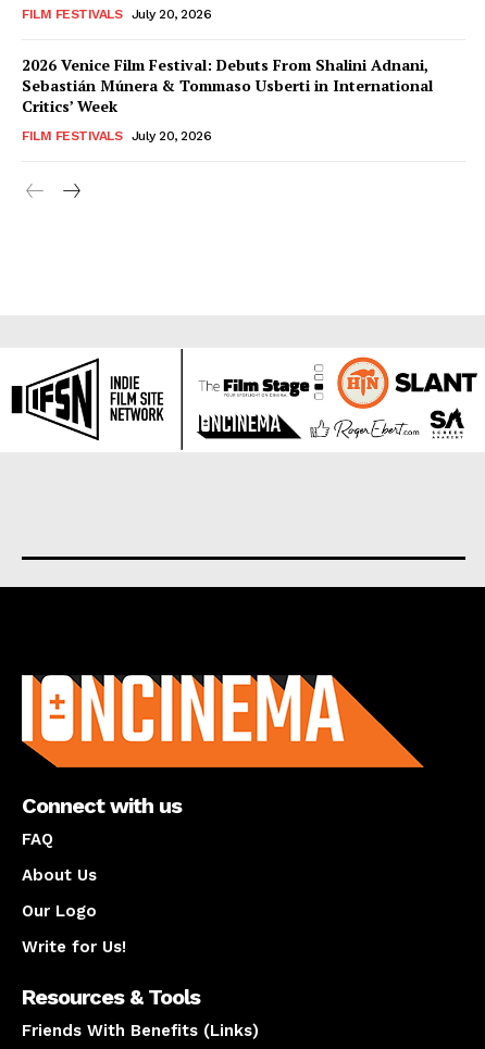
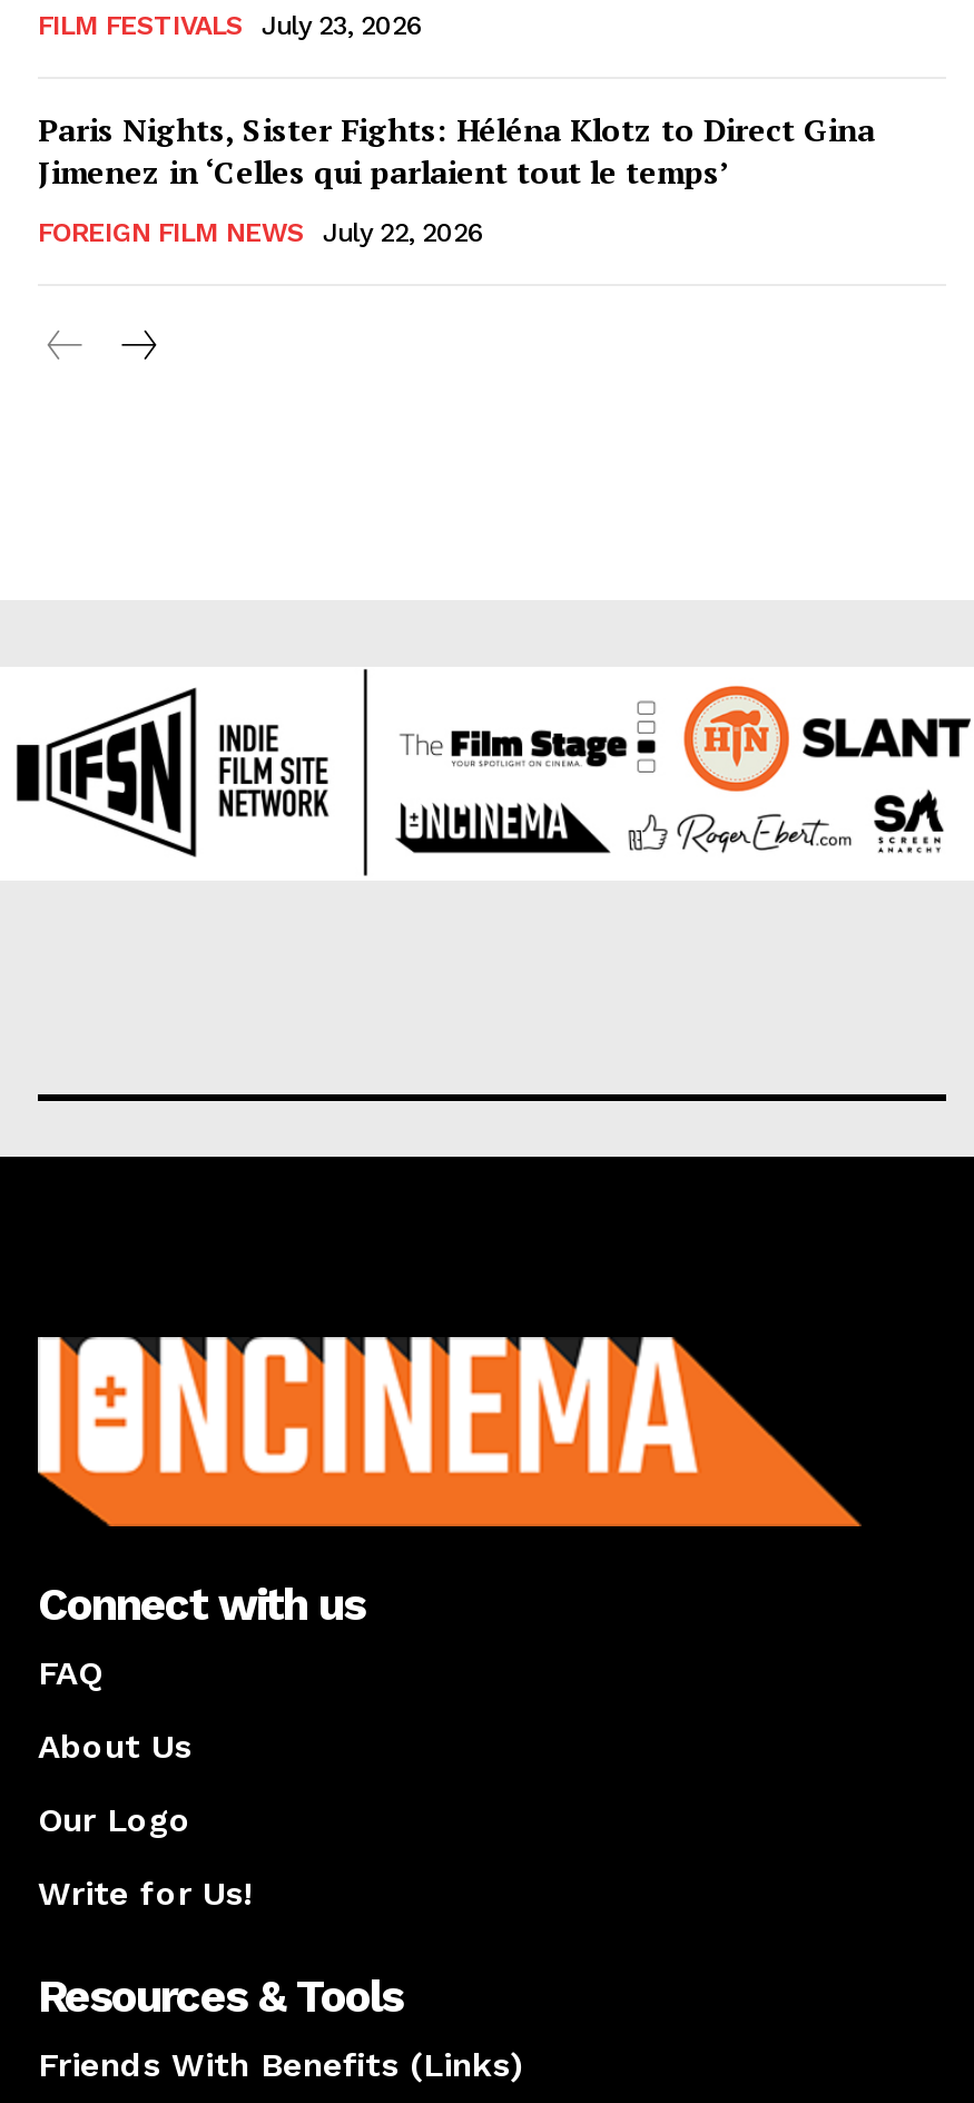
[22,7,211,22] FILM FESTIVALS July 20, 2026 -> [38,10,423,42] FILM FESTIVALS July 23, 2026
[22,55,433,117] 2026 Venice Film Festival: Debuts From Shalini Adnani, | Sebastián Múnera & Tommaso Usberti in International | Critics’ Week -> [38,108,875,193] Paris Nights, Sister Fights: Héléna Klotz to Direct Gina | Jimenez in ‘Celles qui parlaient tout le temps’
[22,128,211,144] FILM FESTIVALS | July 20, 2026 -> [38,218,484,249] FOREIGN FILM NEWS | July 22, 2026

